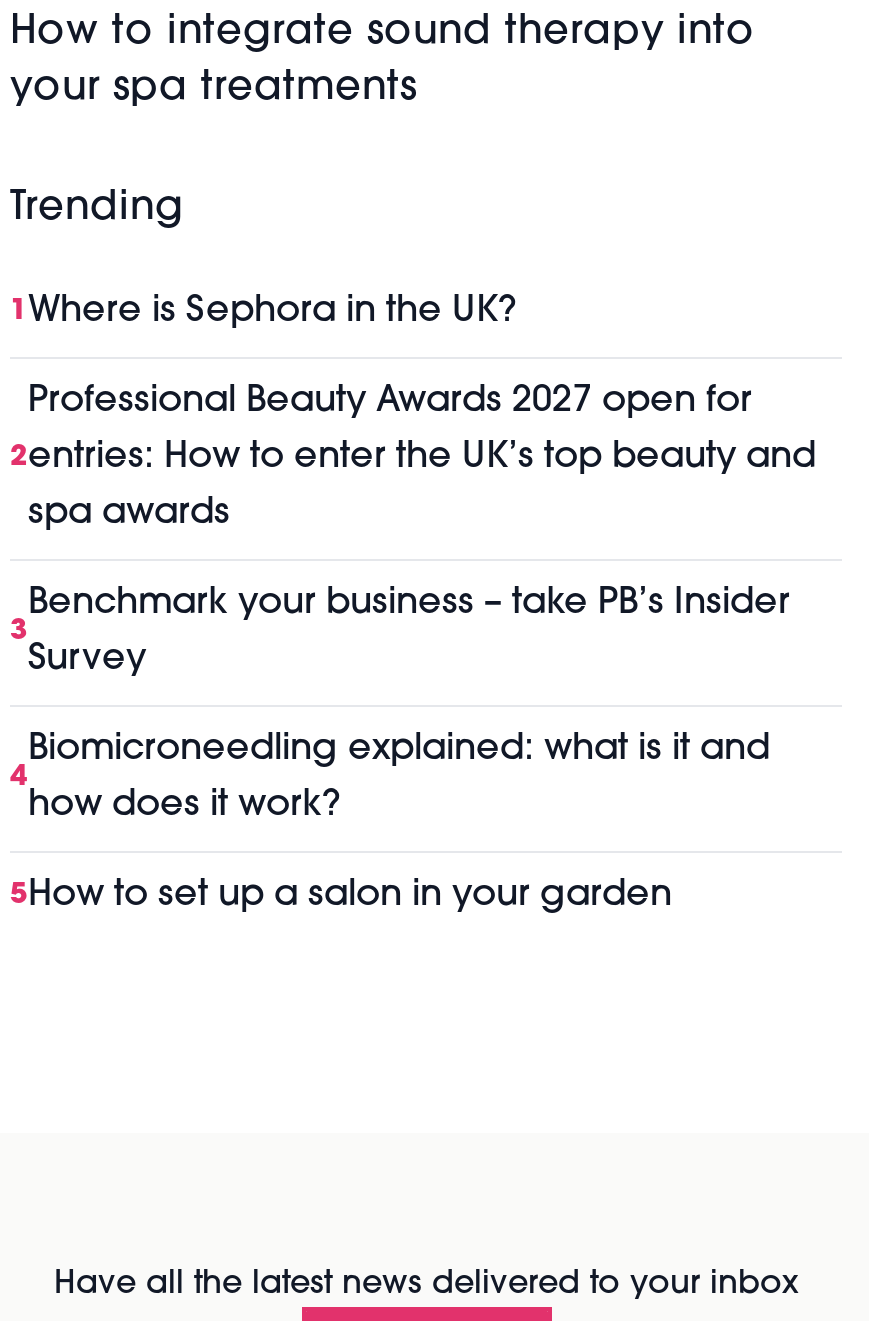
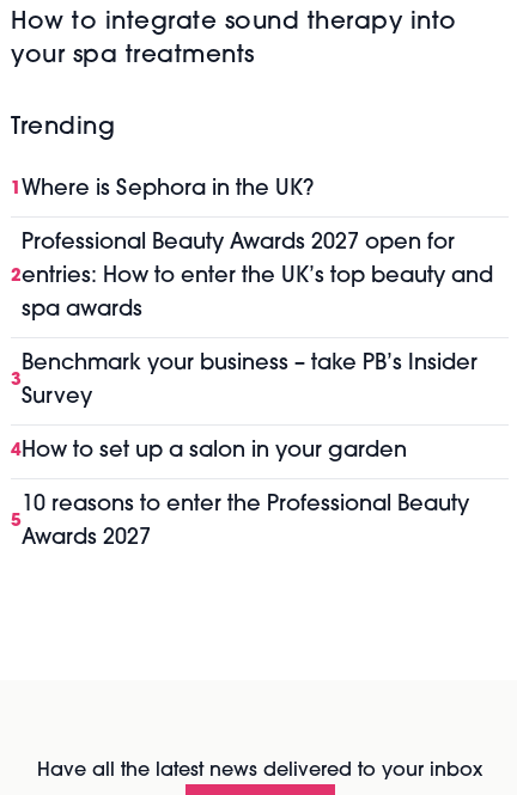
[28,731,770,769] Biomicroneedling explained: what is it and -> [11,513,22,531] 5
[10,763,28,793] 4 -> [11,440,407,462] 4How to set up a salon in your garden
[28,787,340,825] how does it work? -> [22,493,469,516] 10 reasons to enter the Professional Beauty
[10,877,672,915] 5How to set up a salon in your garden -> [22,527,151,550] Awards 2027

